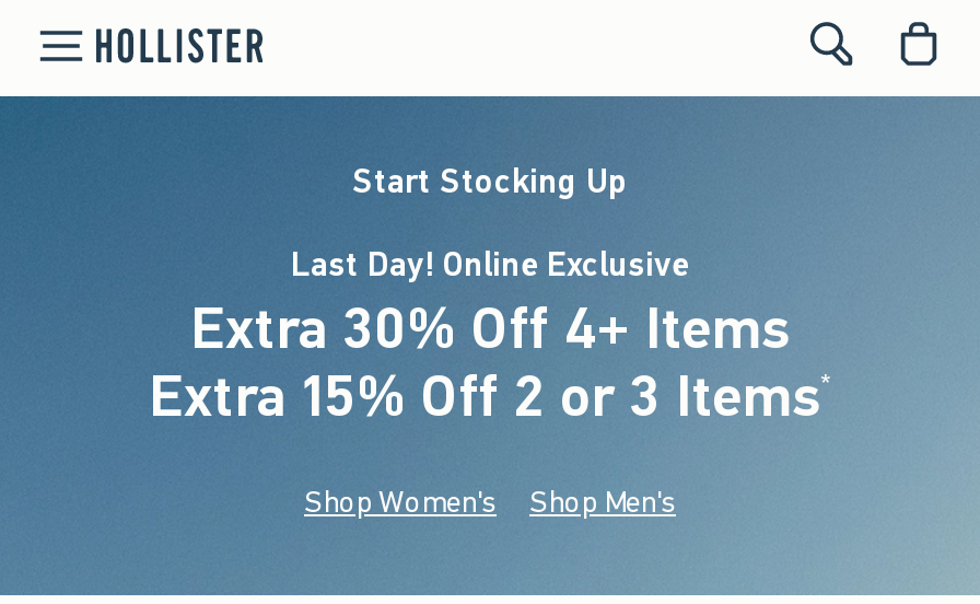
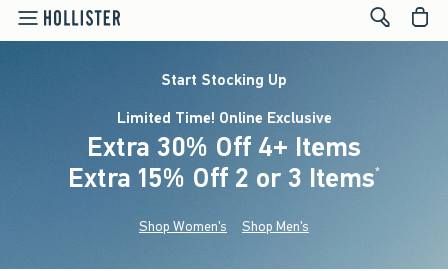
[291,243,689,287] Last Day! Online Exclusive -> [116,108,331,128] Limited Time! Online Exclusive

